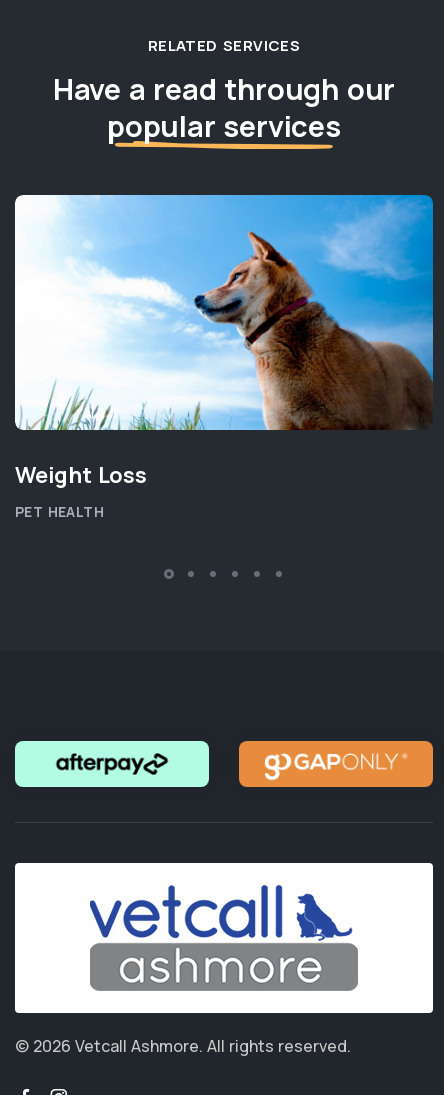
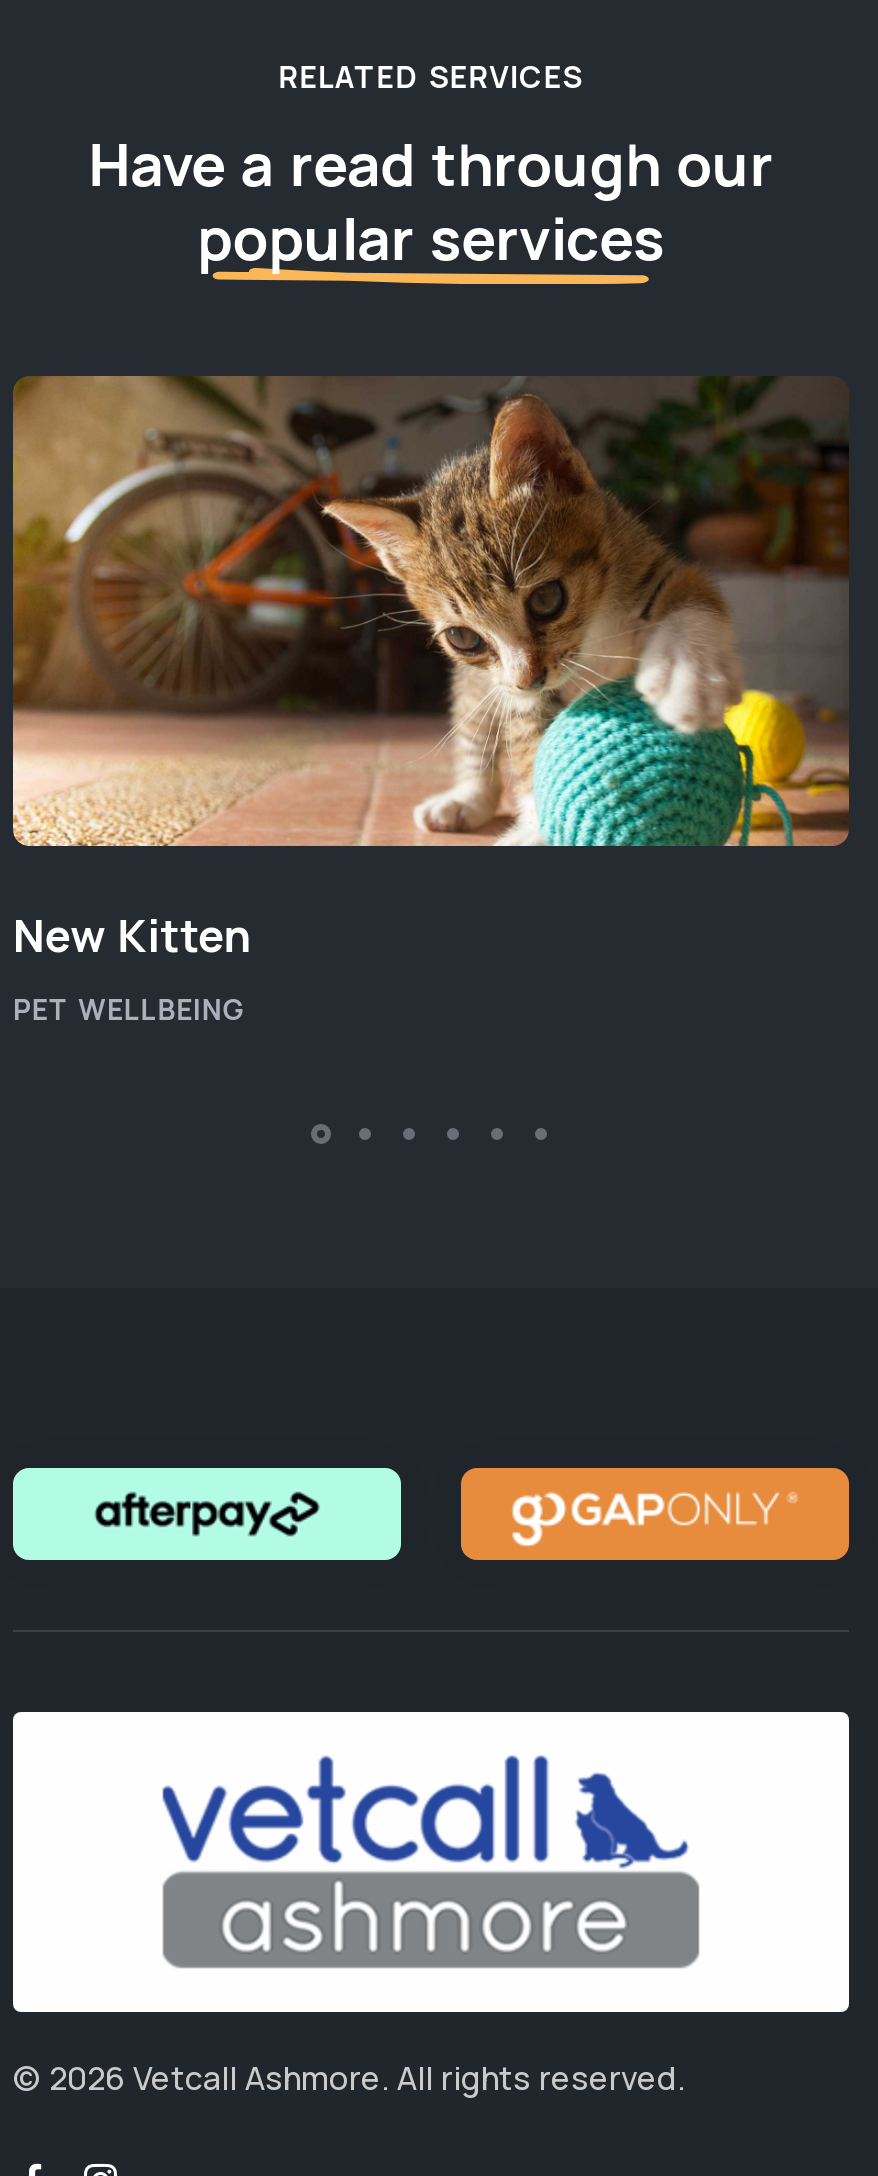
[14,194,434,521] [image] | Weight Loss | PET HEALTH -> [11,376,849,1028] [image] | New Kitten | PET WELLBEING

